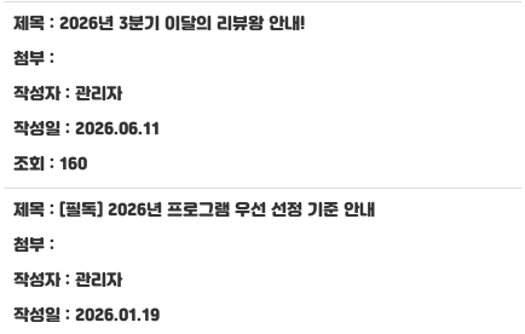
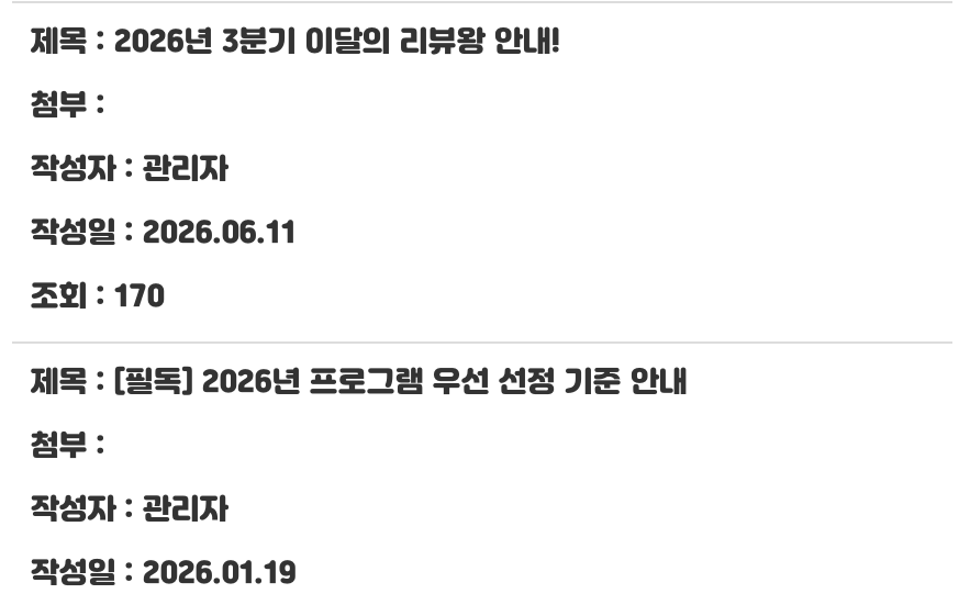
[14,152,87,177] 조회 : 160 -> [30,276,164,320] 조회 : 170

